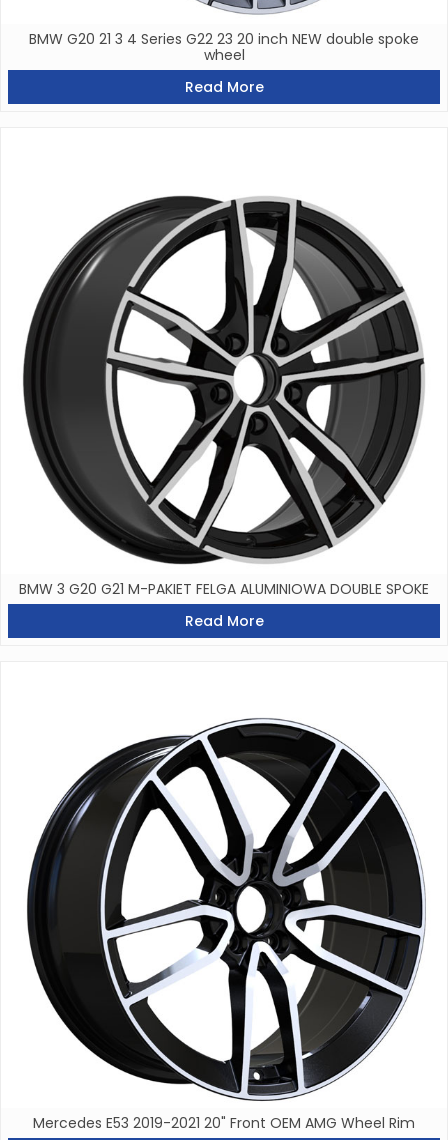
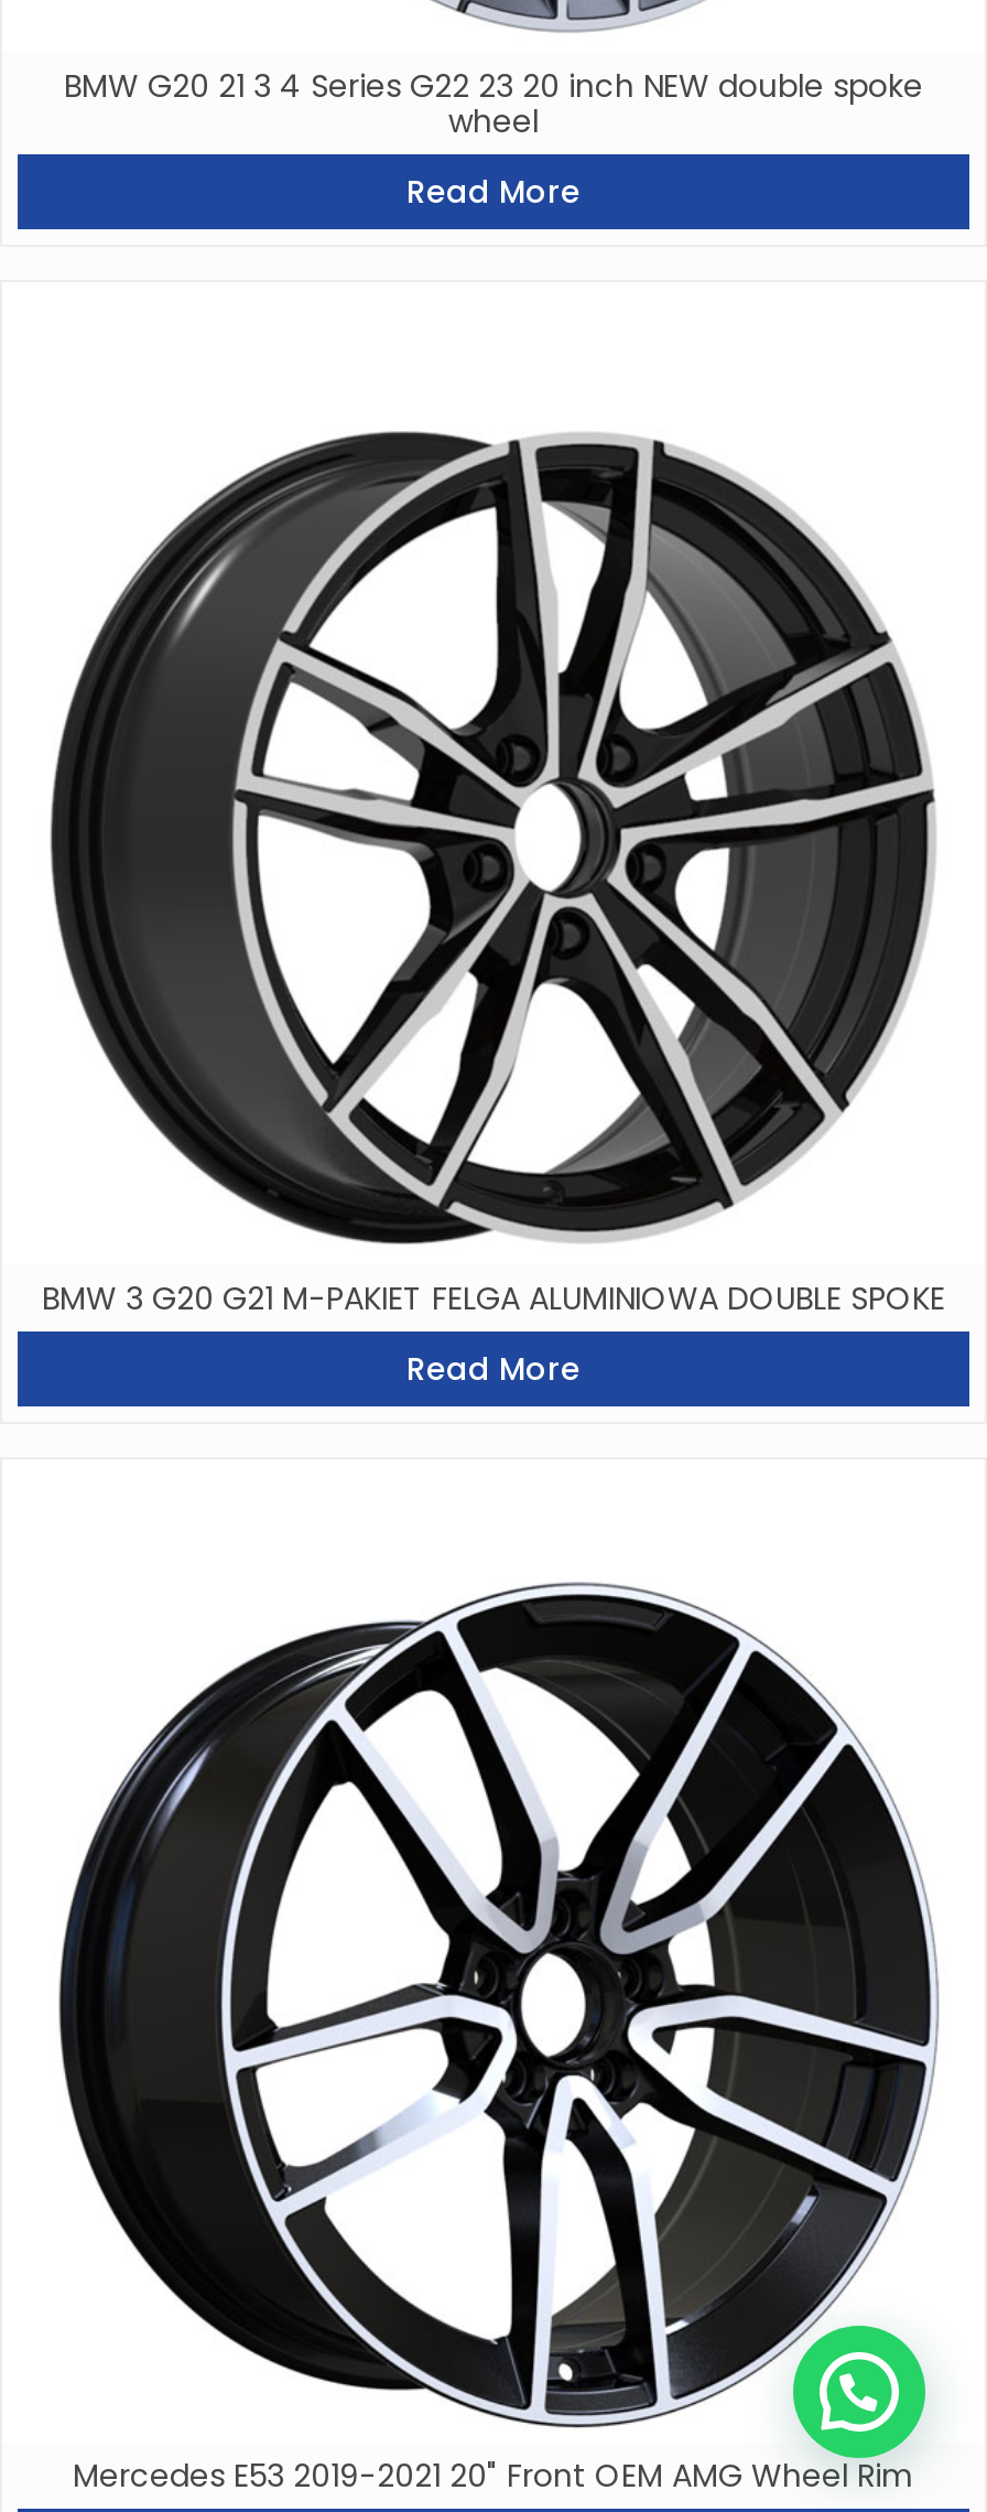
none -> [789,2324,930,2447] [image]

